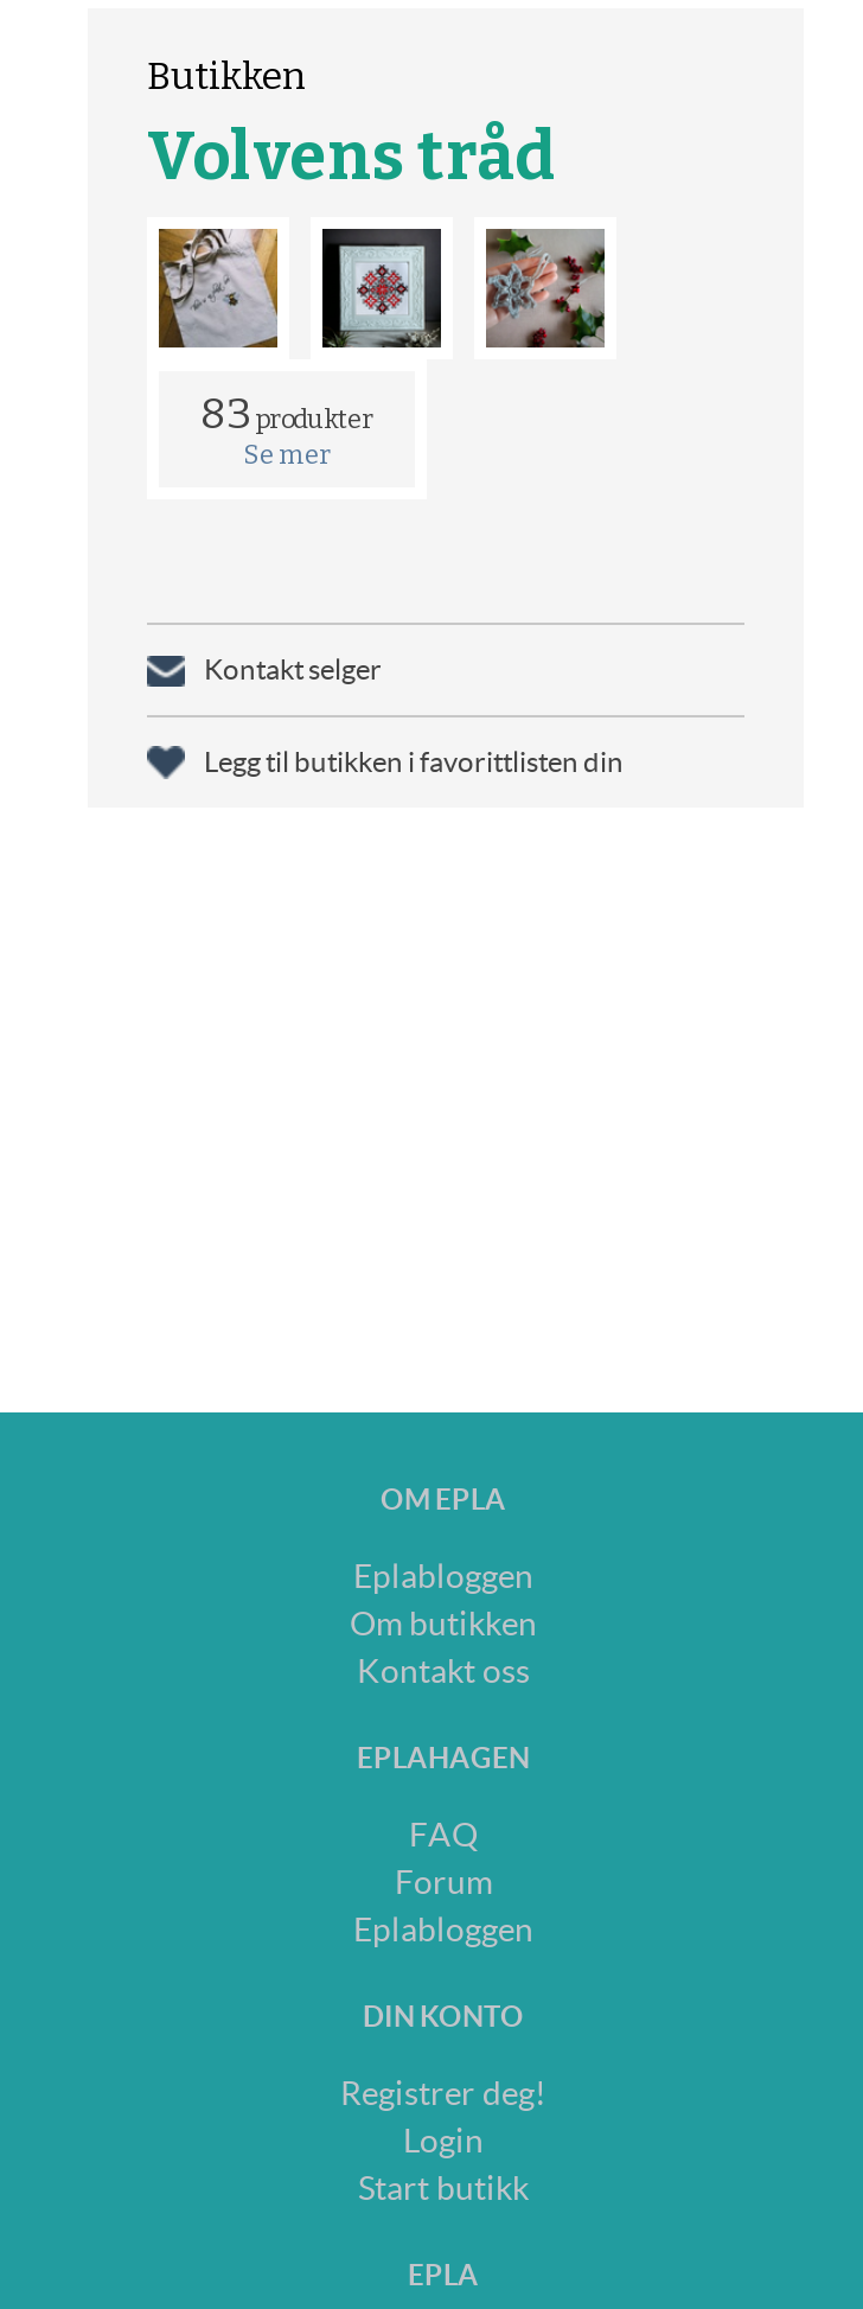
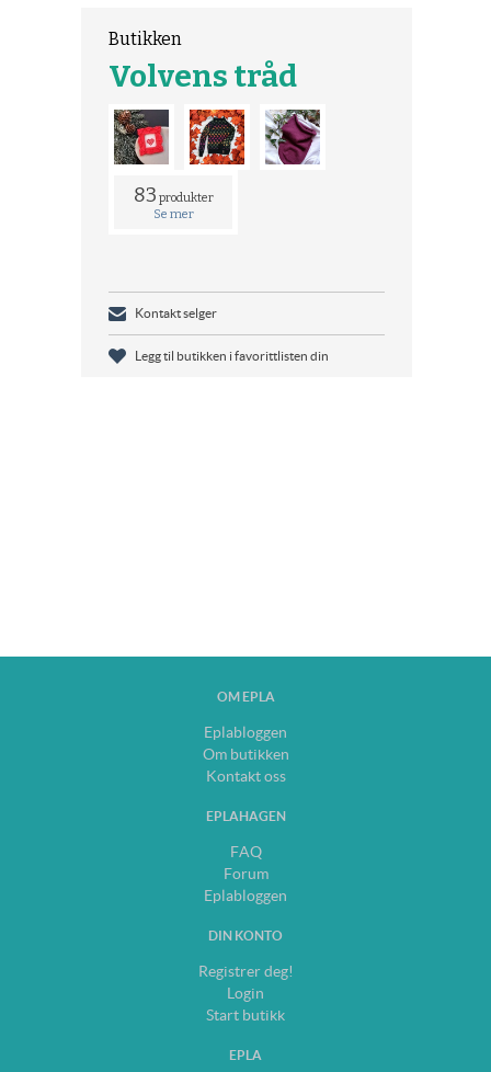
[156,227,280,347] [image] -> [113,109,170,164] [image]
[320,227,443,350] [image] -> [189,109,245,166] [image]
[484,227,607,347] [image] -> [265,110,320,164] [image]

